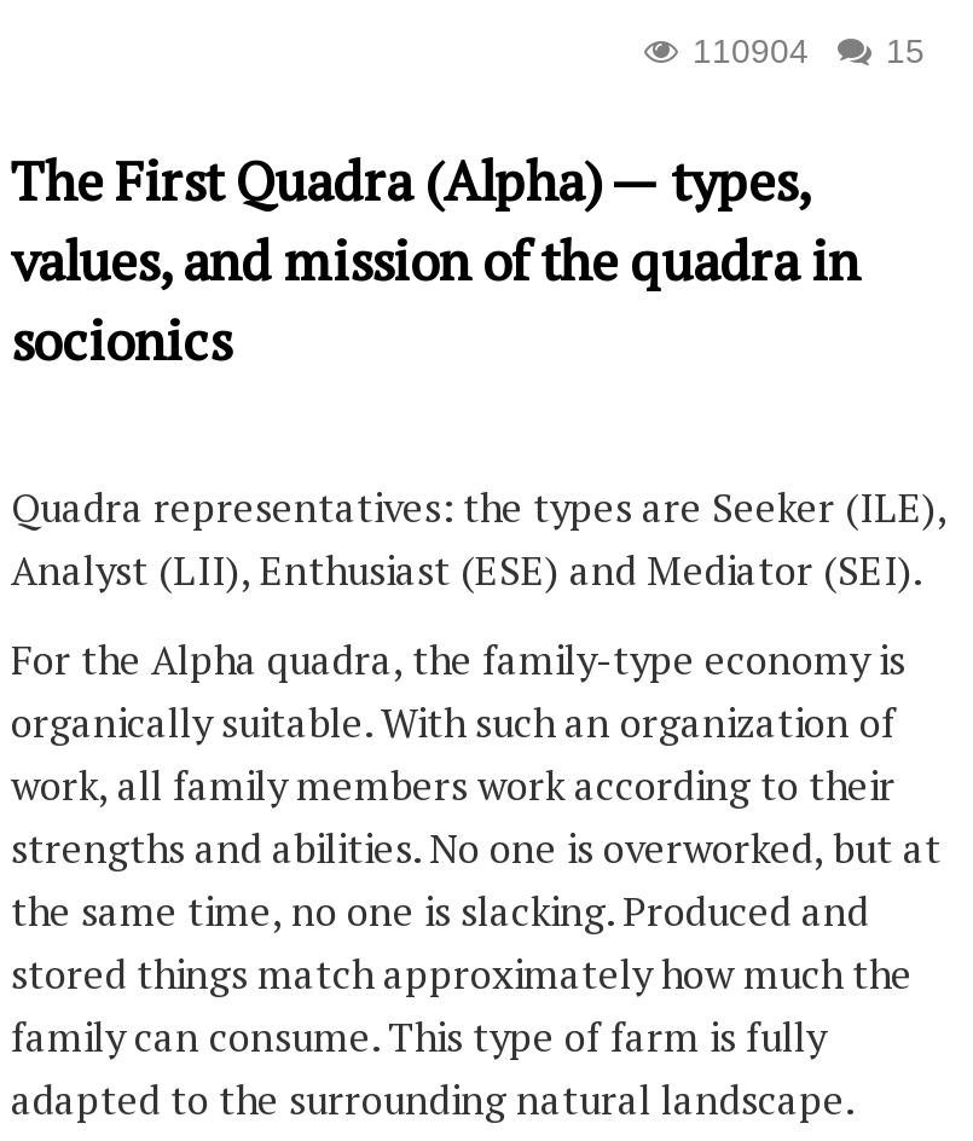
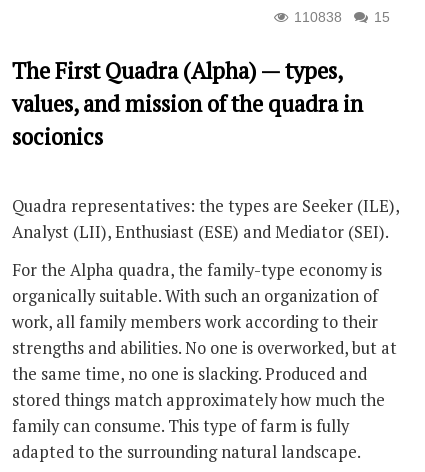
[683,32,925,71] 110904 15 -> [290,9,390,25] 110838 15

